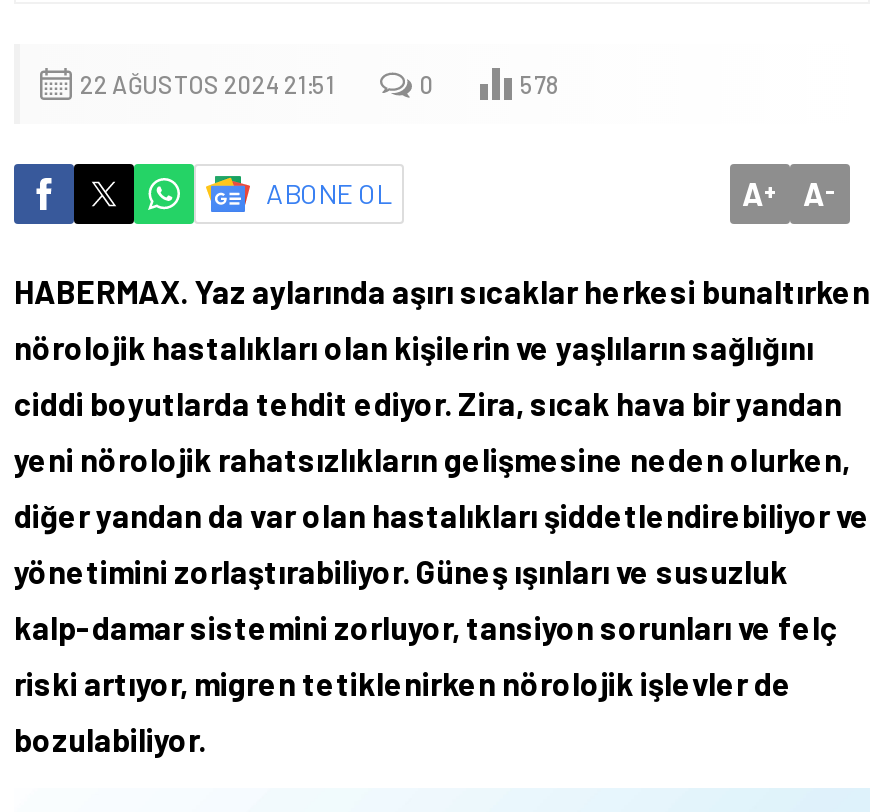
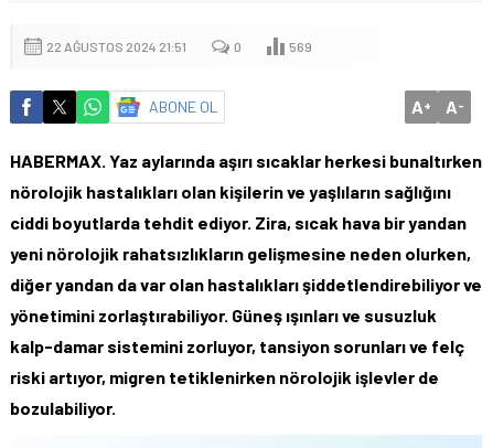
[520,70,560,98] 578 -> [289,38,312,54] 569

